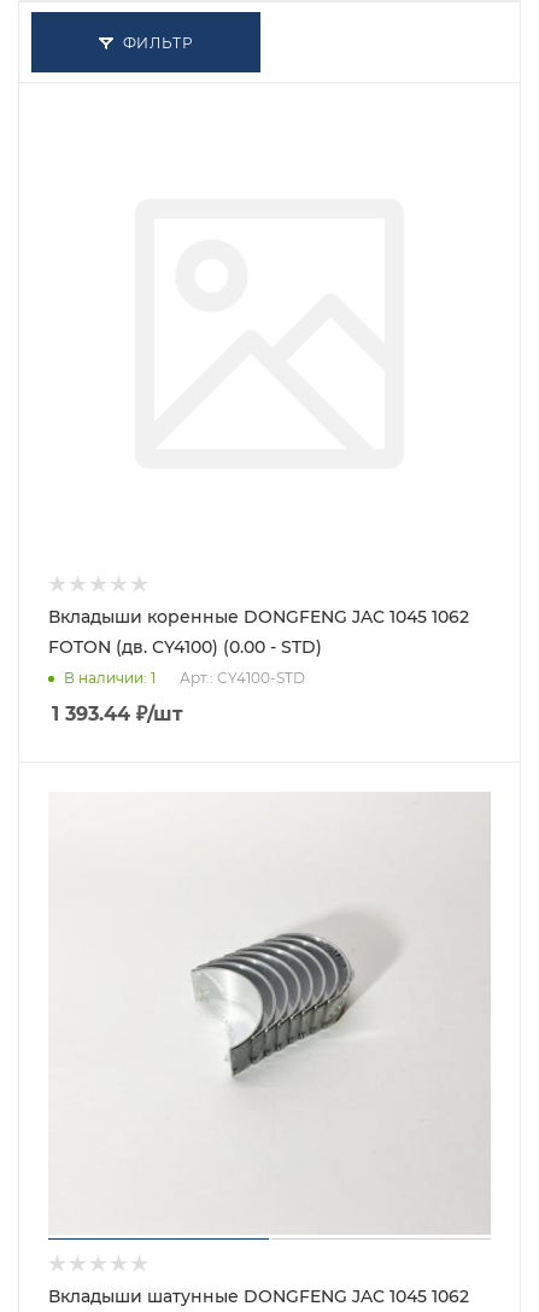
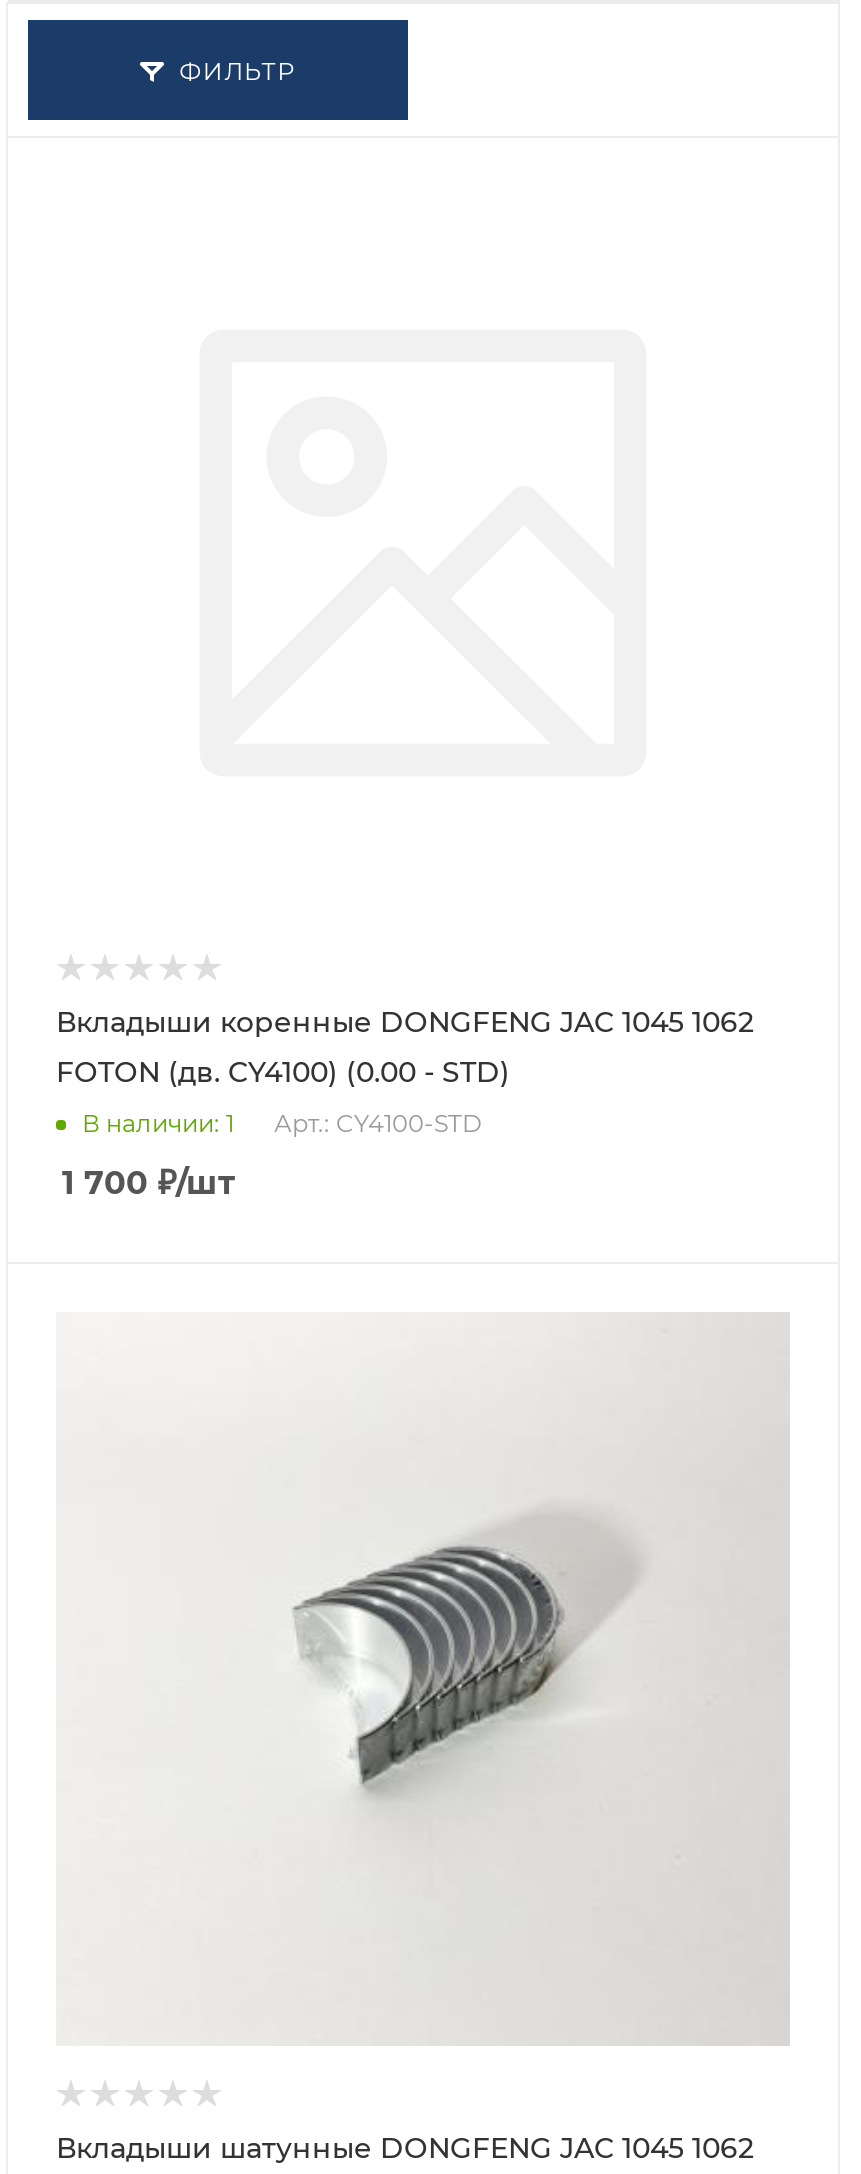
[52,702,183,725] 1 393.44 ₽/шт -> [62,1164,236,1202] 1 700 ₽/шт

